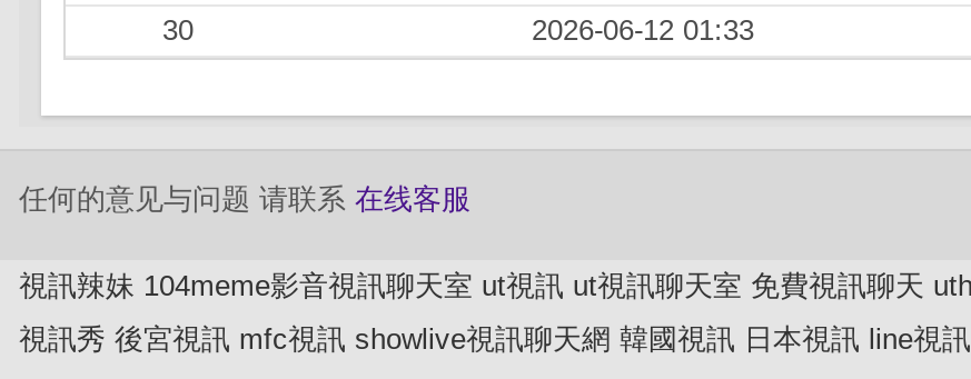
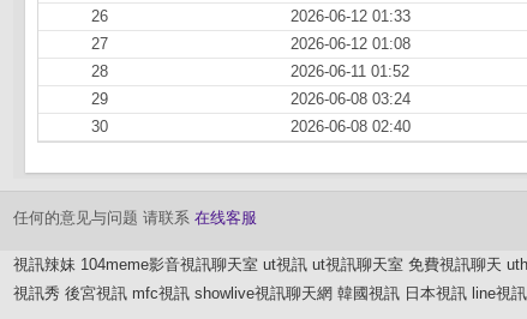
[162,13,194,47] 30 -> [91,7,107,25] 26
none -> [91,35,410,136] 27 | 2026-06-12 01:08 | 28 | 2026-06-11 01:52 | 29 | 2026-06-08 03:24 | 30 | 2026-06-08 02:40

